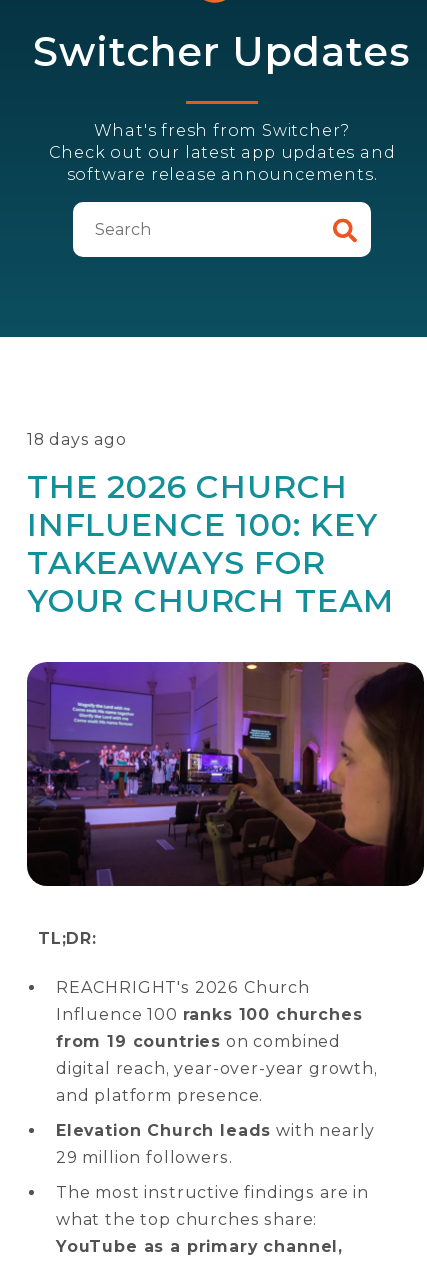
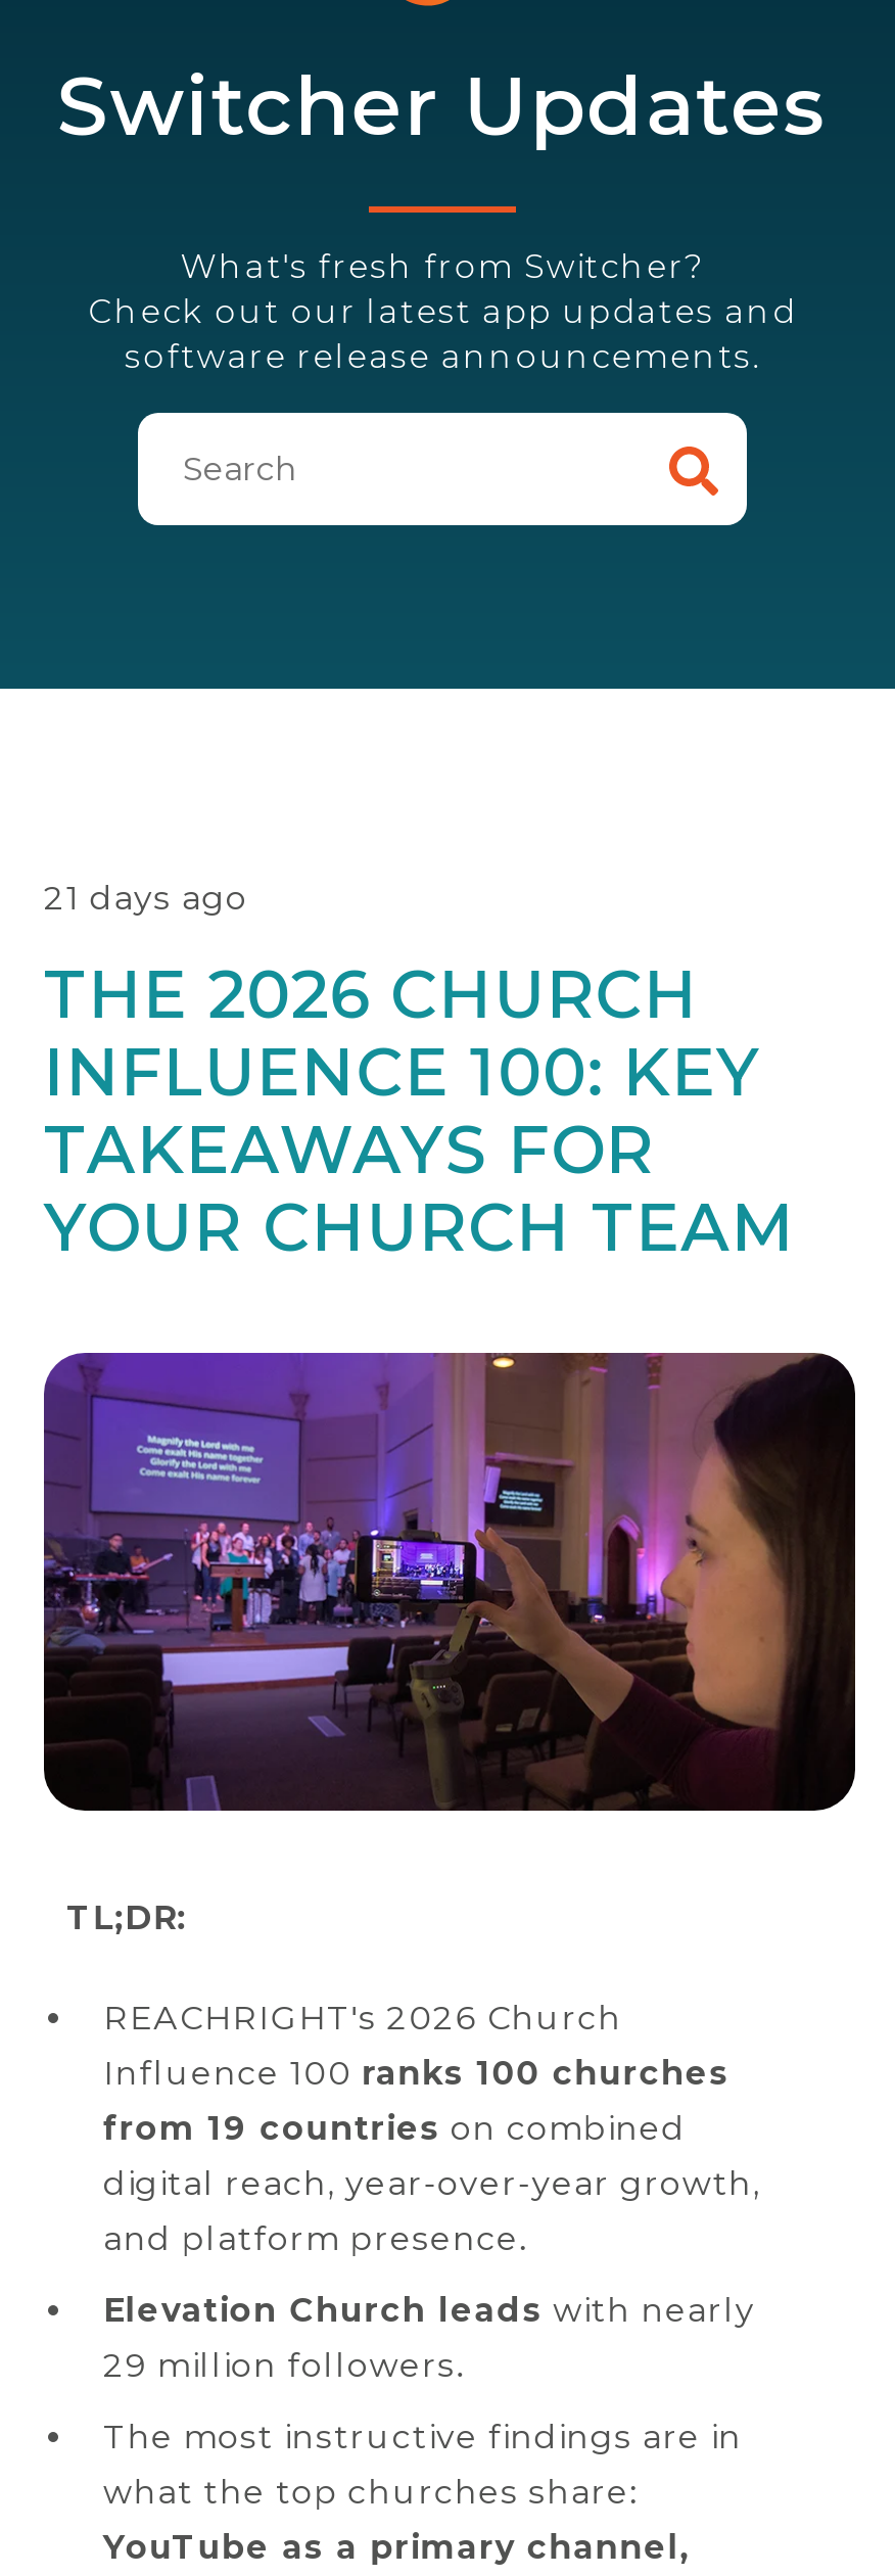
[27,430,127,449] 18 days ago -> [44,879,248,918] 21 days ago

